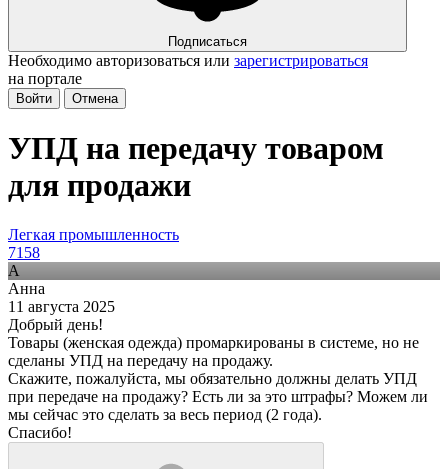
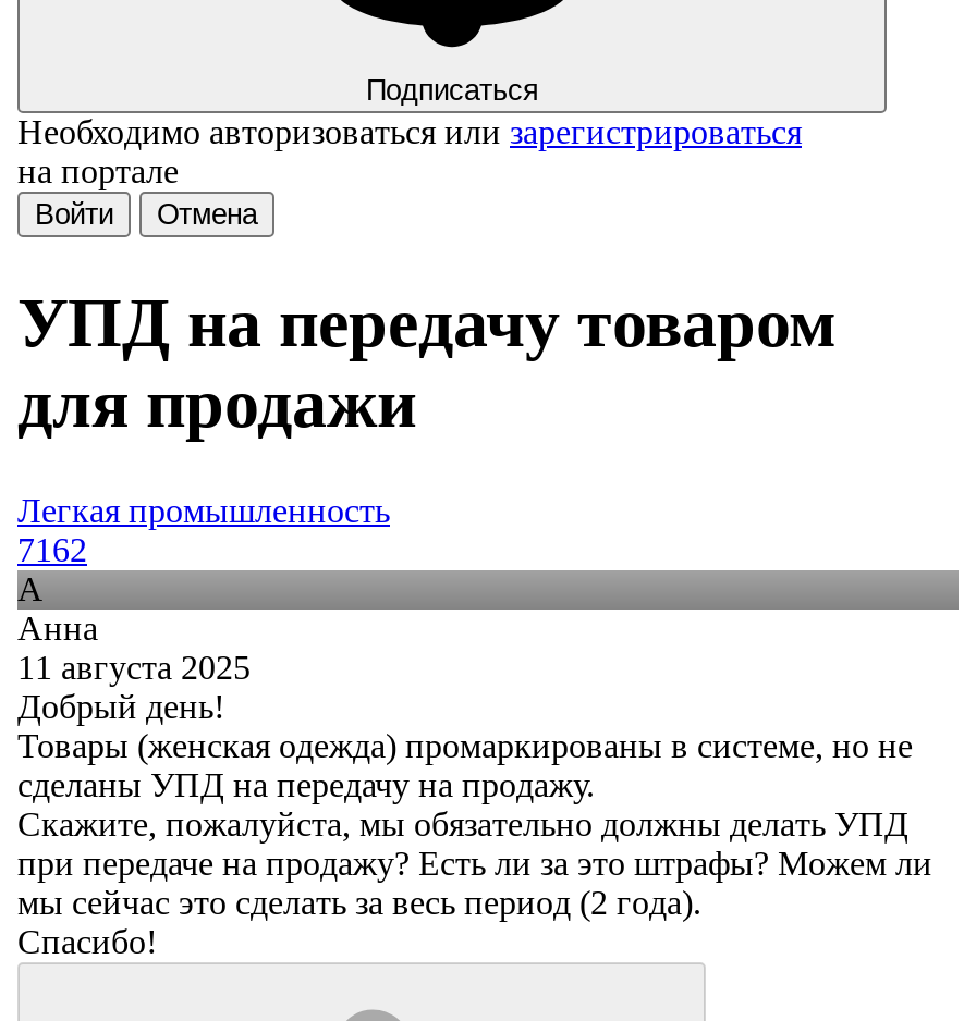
[8,244,40,261] 7158 -> [17,531,87,568] 7162

